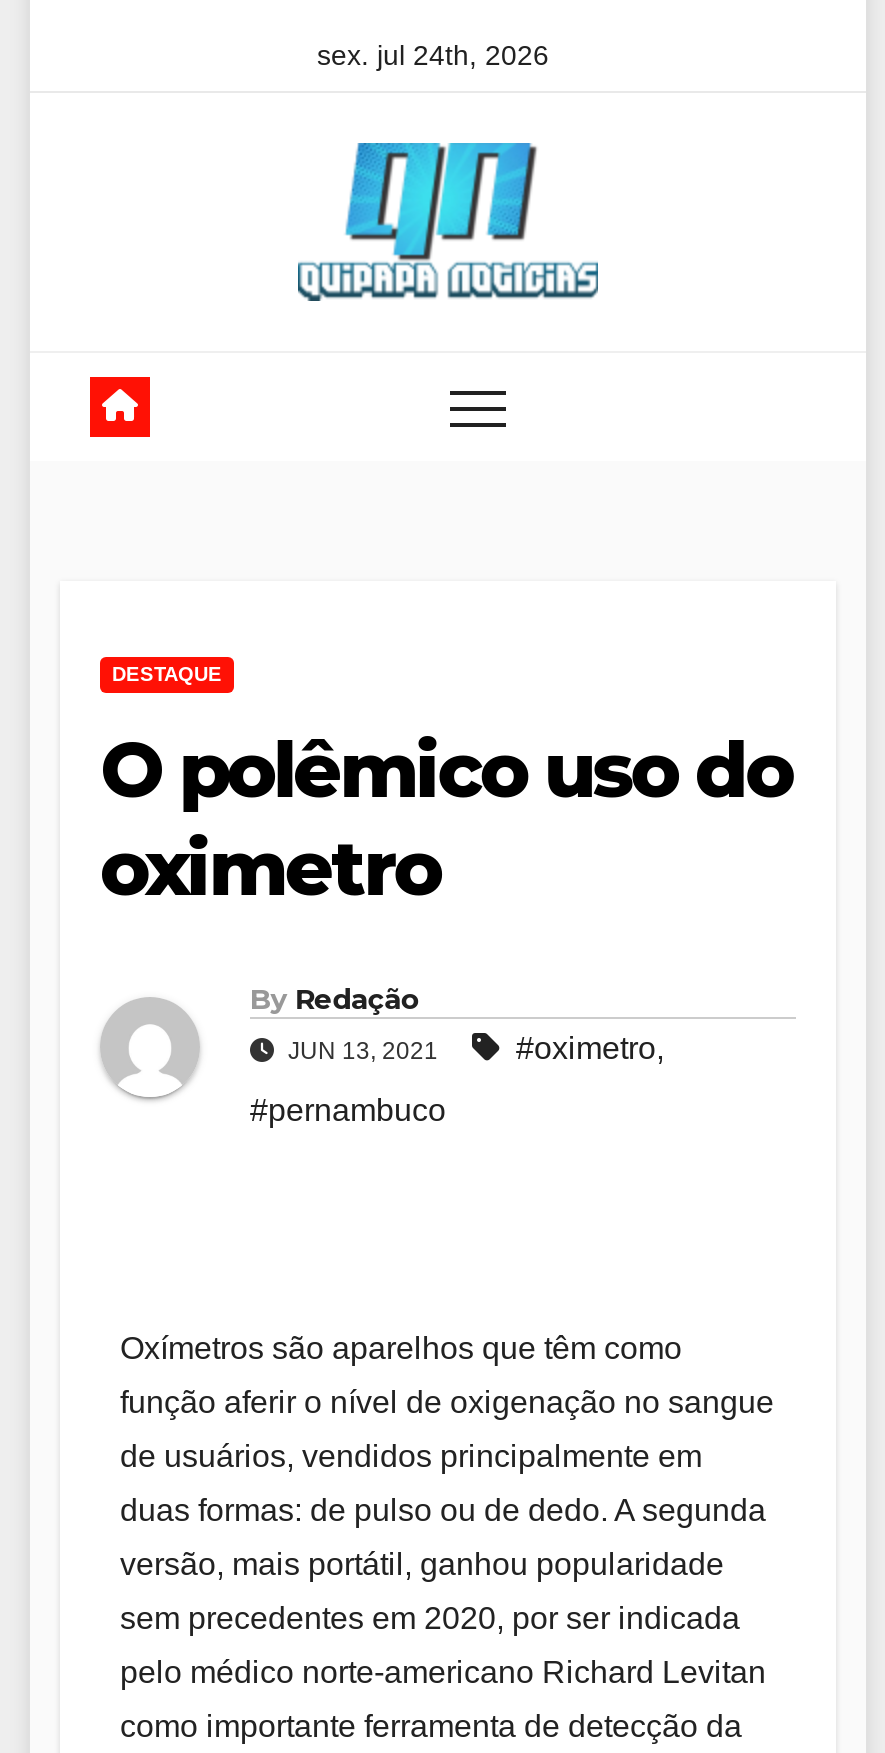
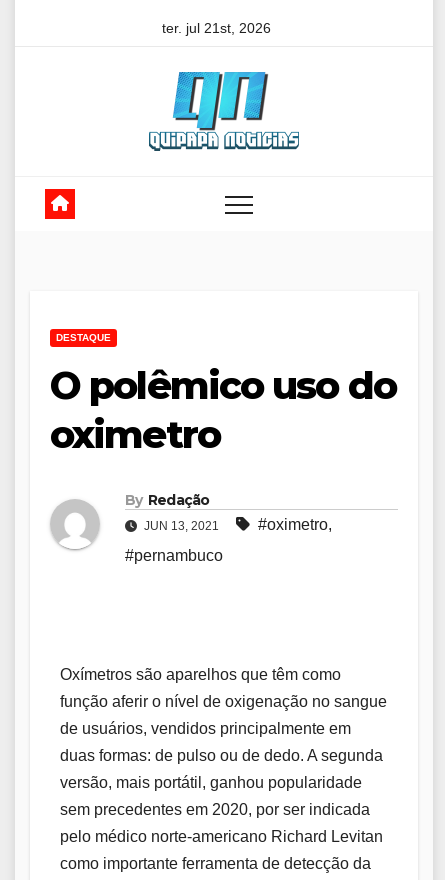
[317,39,549,71] sex. jul 24th, 2026 -> [162,20,271,36] ter. jul 21st, 2026

